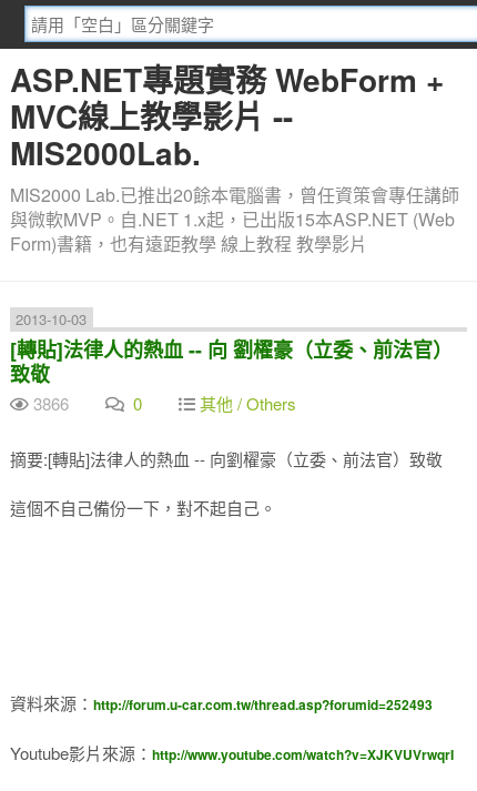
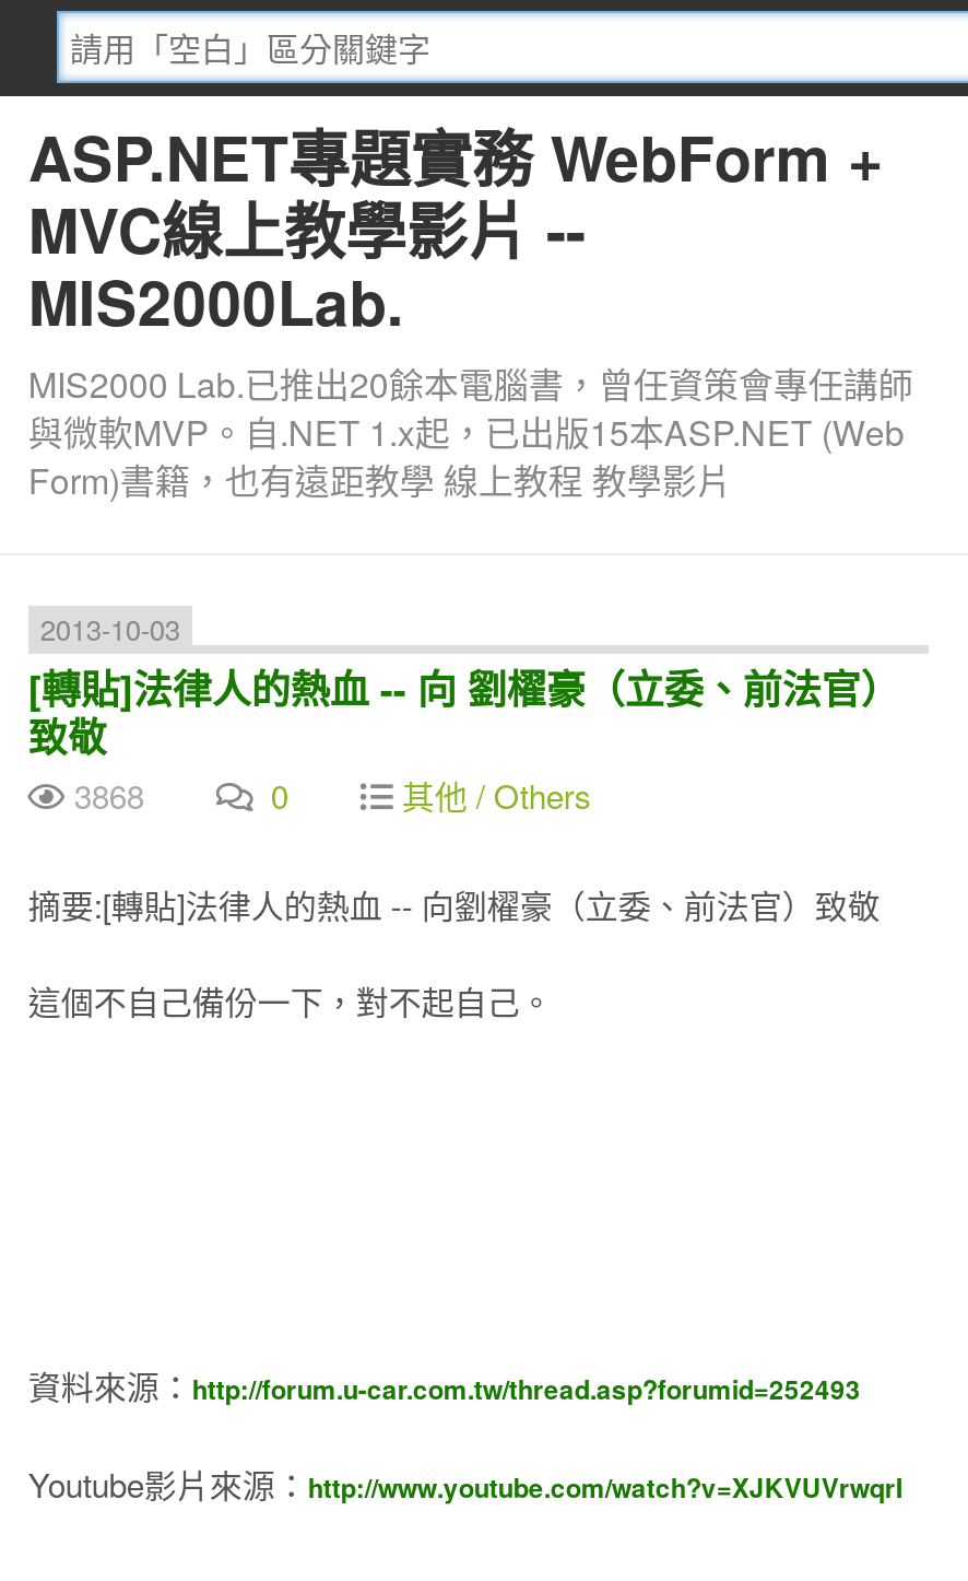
[33,392,69,415] 3866 -> [74,772,144,818] 3868

